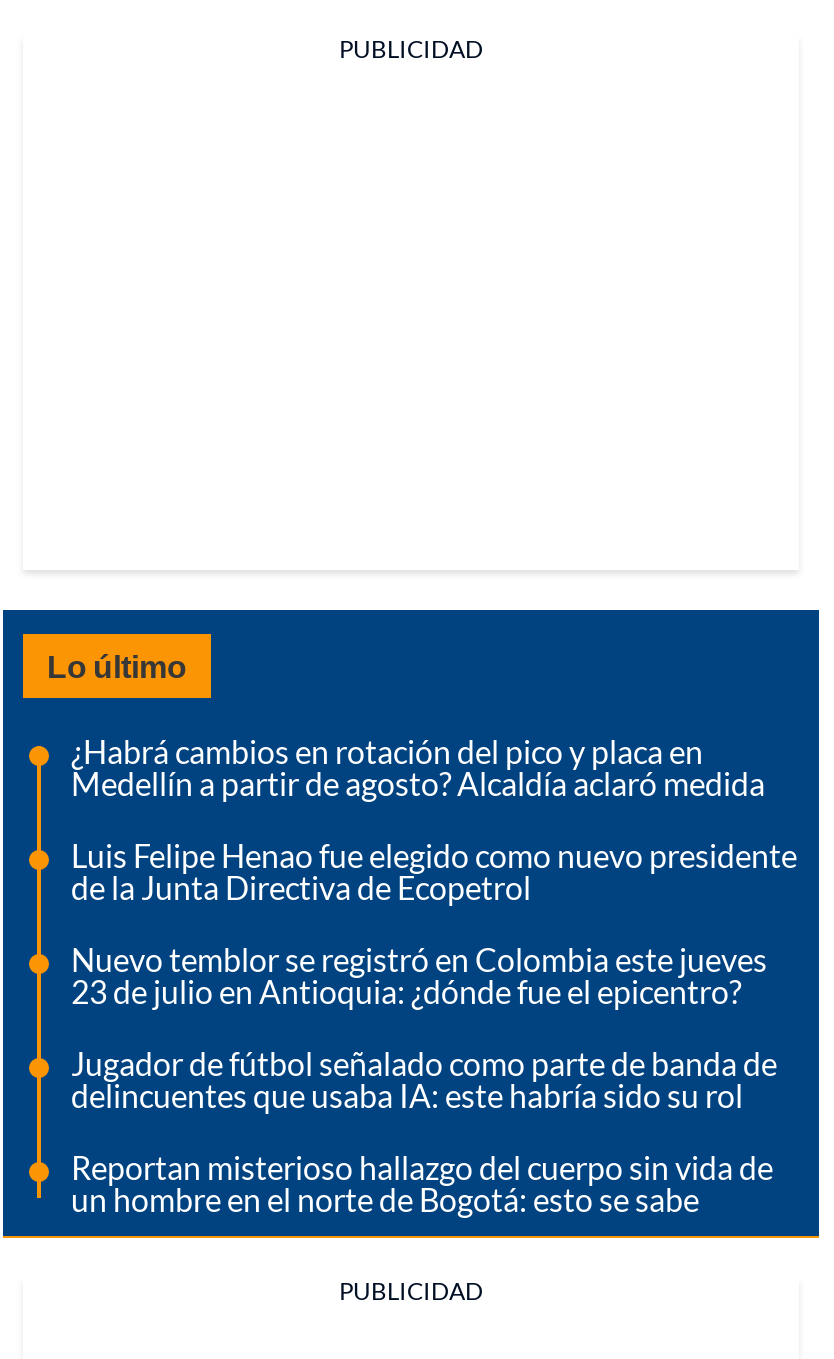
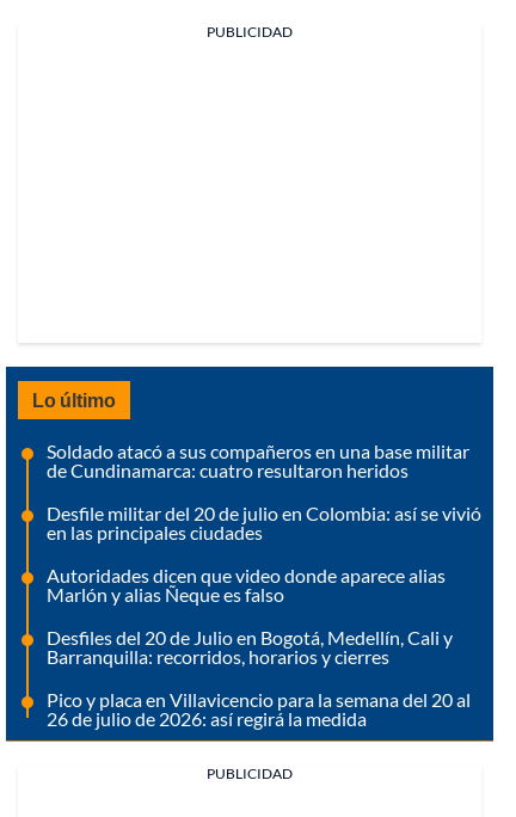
[71,732,765,802] ¿Habrá cambios en rotación del pico y placa en | Medellín a partir de agosto? Alcaldía aclaró medida -> [47,440,469,481] Soldado atacó a sus compañeros en una base militar | de Cundinamarca: cuatro resultaron heridos
[71,836,797,906] Luis Felipe Henao fue elegido como nuevo presidente | de la Junta Directiva de Ecopetrol -> [47,502,481,544] Desfile militar del 20 de julio en Colombia: así se vivió | en las principales ciudades
[71,940,767,1010] Nuevo temblor se registró en Colombia este jueves | 23 de julio en Antioquia: ¿dónde fue el epicentro? -> [47,564,446,606] Autoridades dicen que video donde aparece alias | Marlón y alias Ñeque es falso
[71,1044,777,1114] Jugador de fútbol señalado como parte de banda de | delincuentes que usaba IA: este habría sido su rol -> [47,626,453,668] Desfiles del 20 de Julio en Bogotá, Medellín, Cali y | Barranquilla: recorridos, horarios y cierres
[71,1148,773,1218] Reportan misterioso hallazgo del cuerpo sin vida de | un hombre en el norte de Bogotá: esto se sabe -> [47,688,471,730] Pico y placa en Villavicencio para la semana del 20 al | 26 de julio de 2026: así regirá la medida

